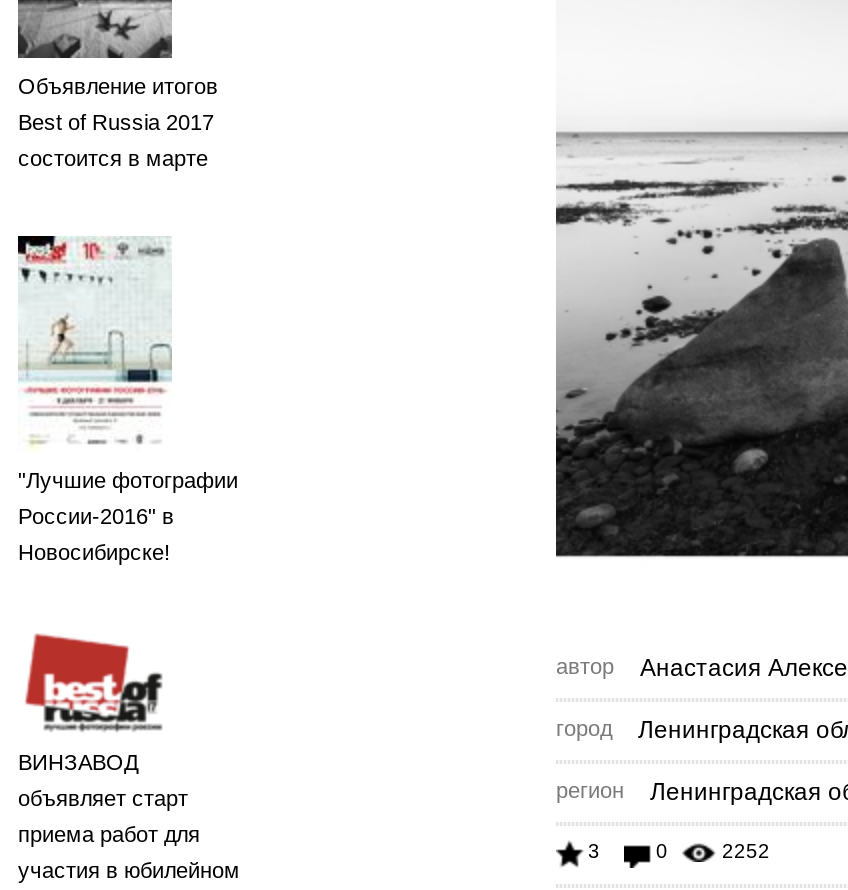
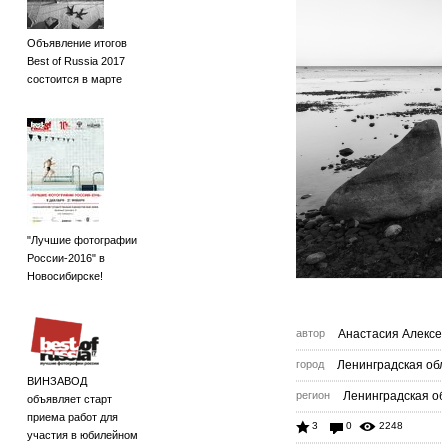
[722,840,770,862] 2252 -> [379,420,403,431] 2248

